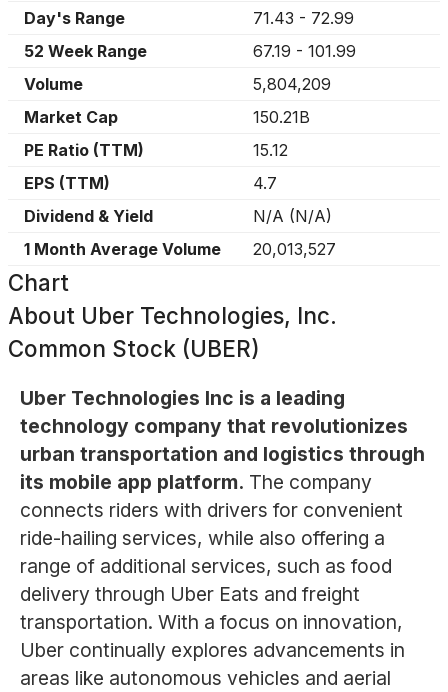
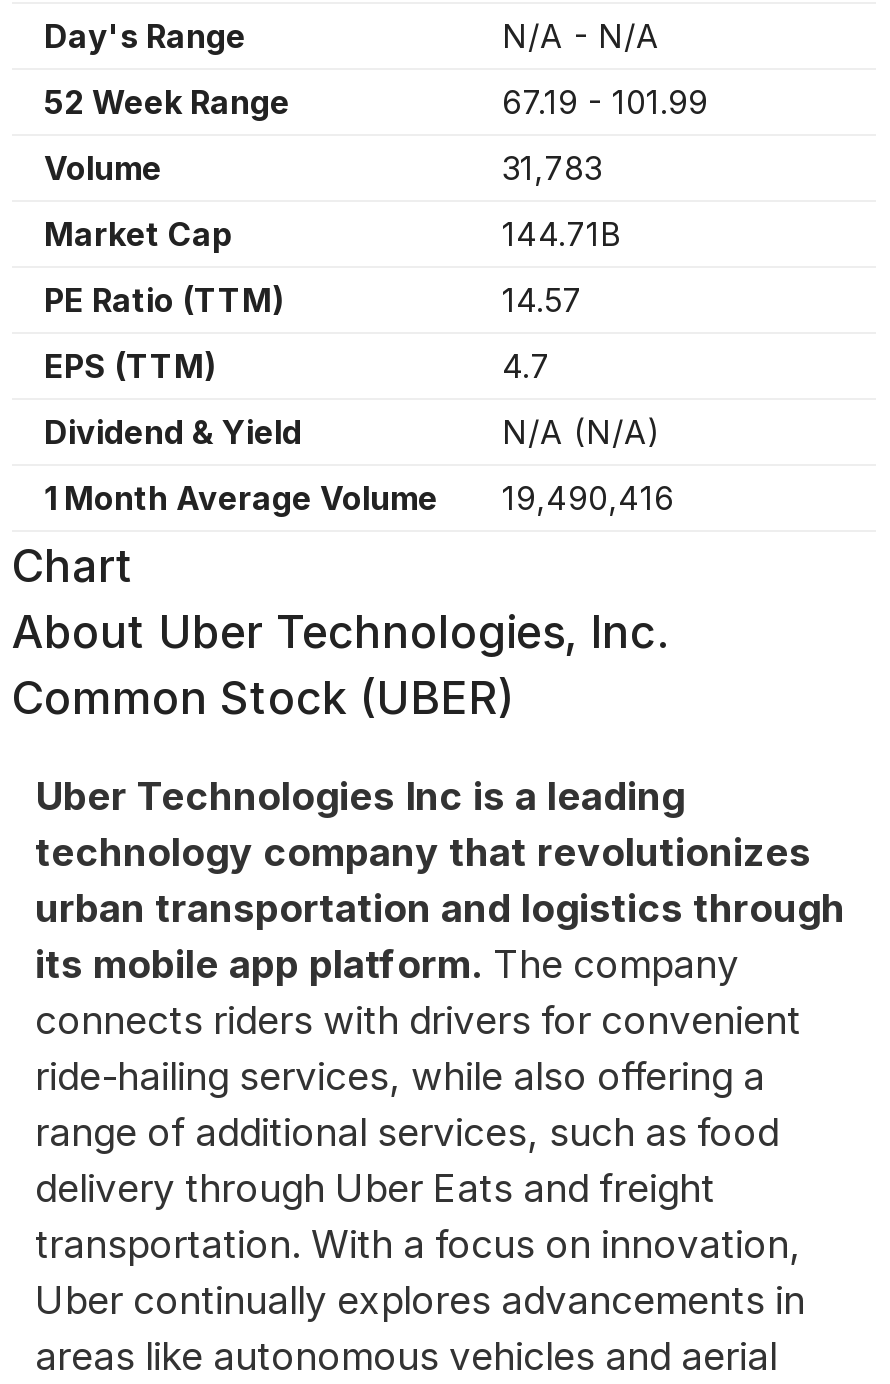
[253,8,354,28] 71.43 - 72.99 -> [502,16,660,56] N/A - N/A
[253,74,331,94] 5,804,209 -> [502,148,602,188] 31,783
[253,107,310,127] 150.21B -> [502,214,622,254] 144.71B
[253,140,288,160] 15.12 -> [502,280,582,320] 14.57
[24,239,336,259] 1 Month Average Volume 20,013,527 -> [44,478,674,518] 1 Month Average Volume 19,490,416

